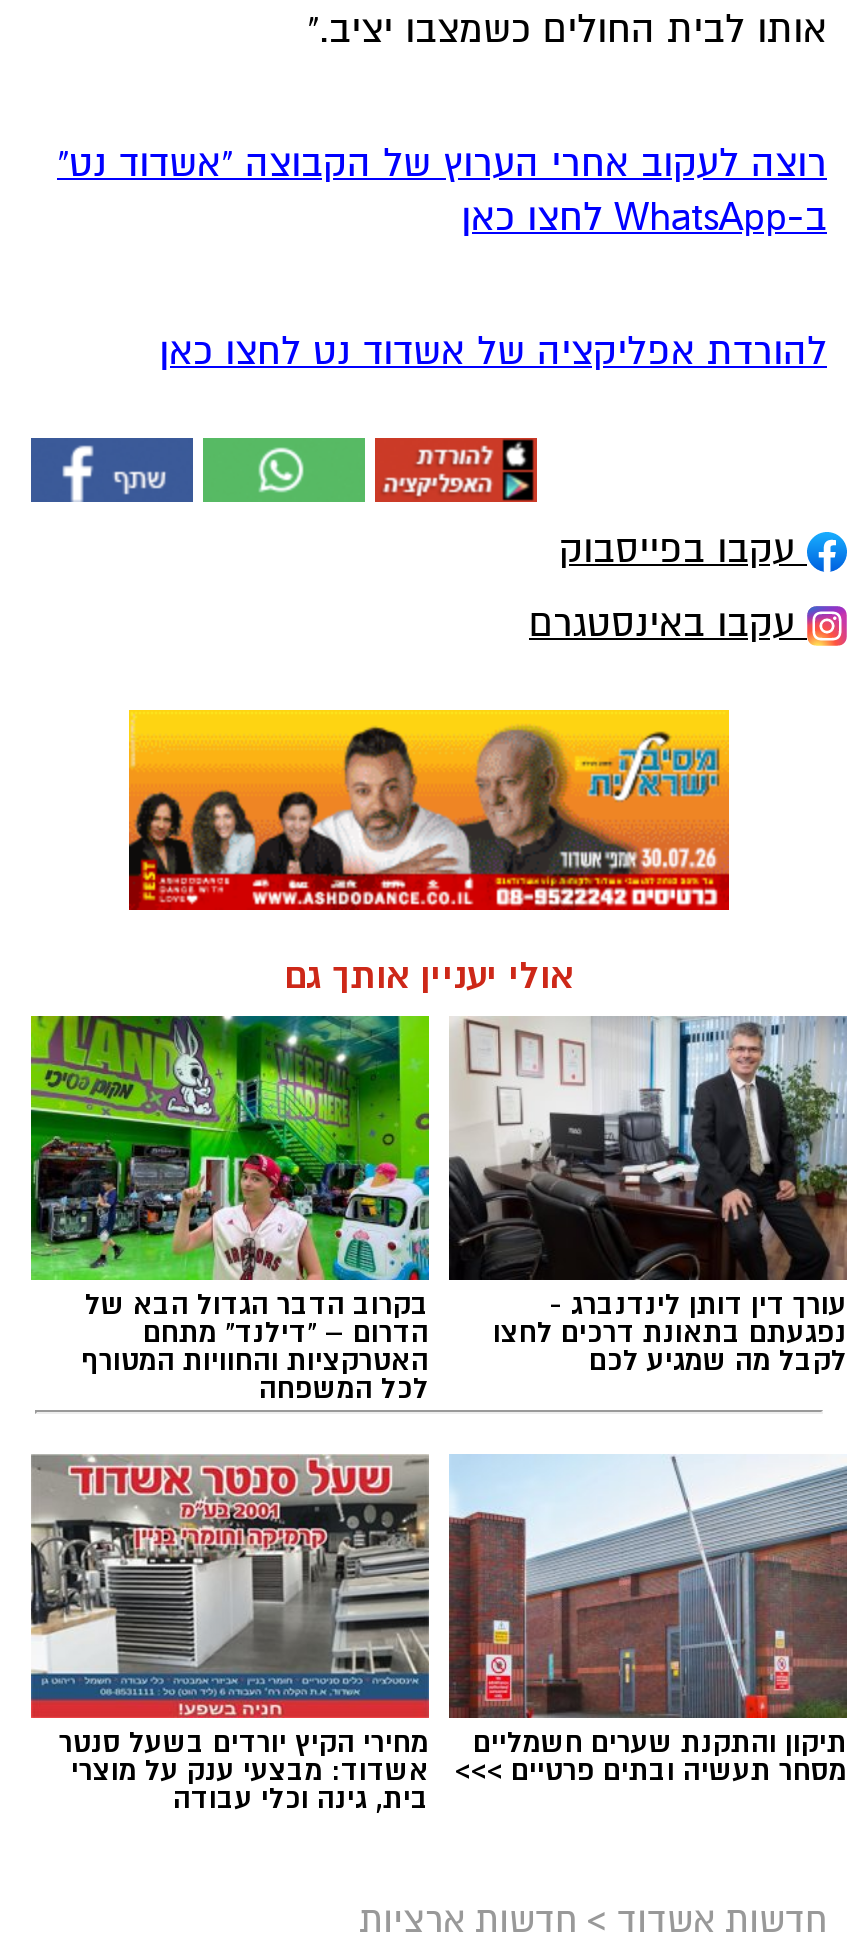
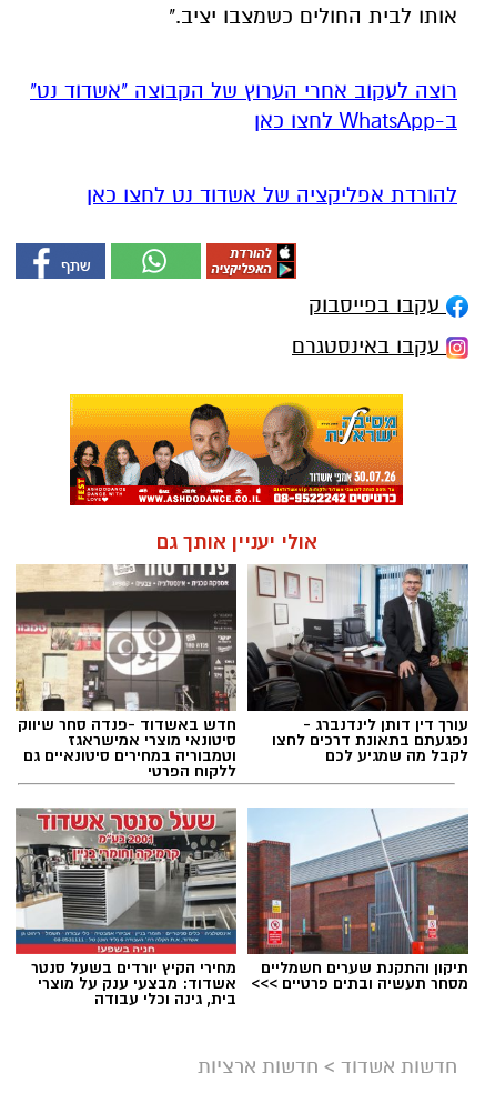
[29,1014,431,1406] [image] | בקרוב הדבר הגדול הבא של | הדרום – "דילנד" מתחם | האטרקציות והחוויות המטורף | לכל המשפחה -> [14,563,238,781] [image] | חדש באשדוד -פנדה סחר שיווק | סיטונאי מוצרי אמישראגז | וטמבוריה במחירים סיטונאיים גם | ללקוח הפרטי

